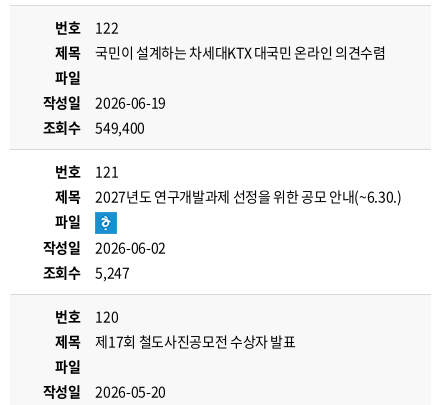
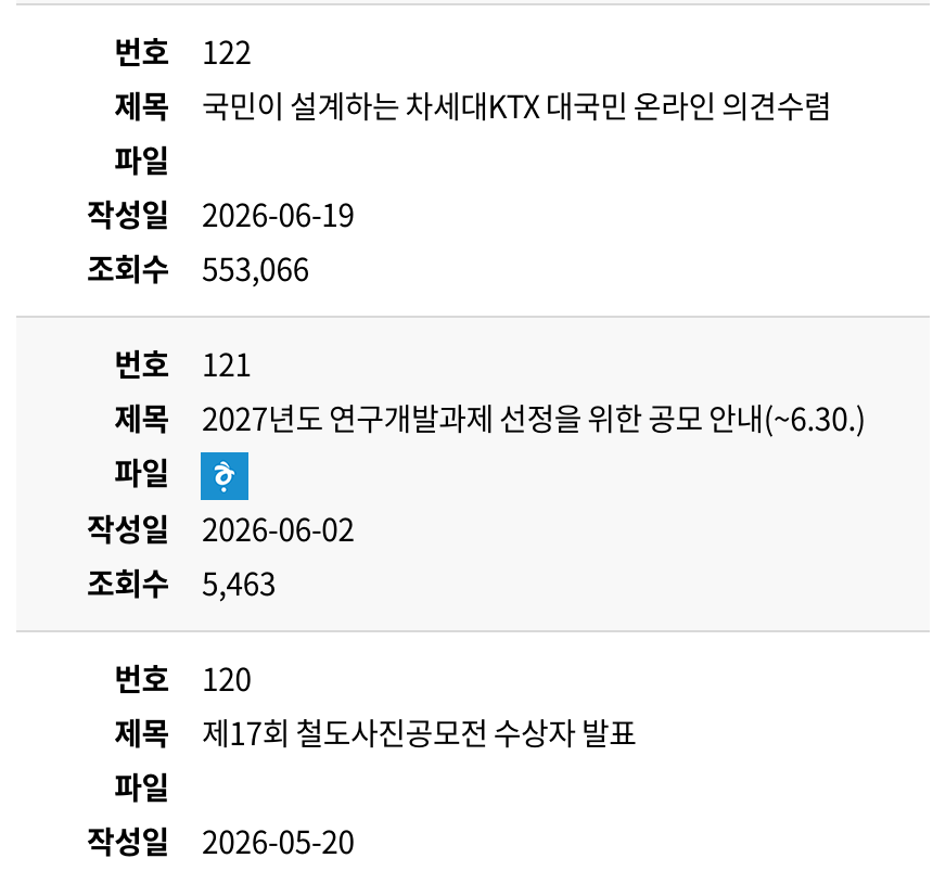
[42,117,145,137] 조회수 549,400 -> [87,246,309,290] 조회수 553,066
[42,262,130,282] 조회수 5,247 -> [87,561,276,604] 조회수 5,463

